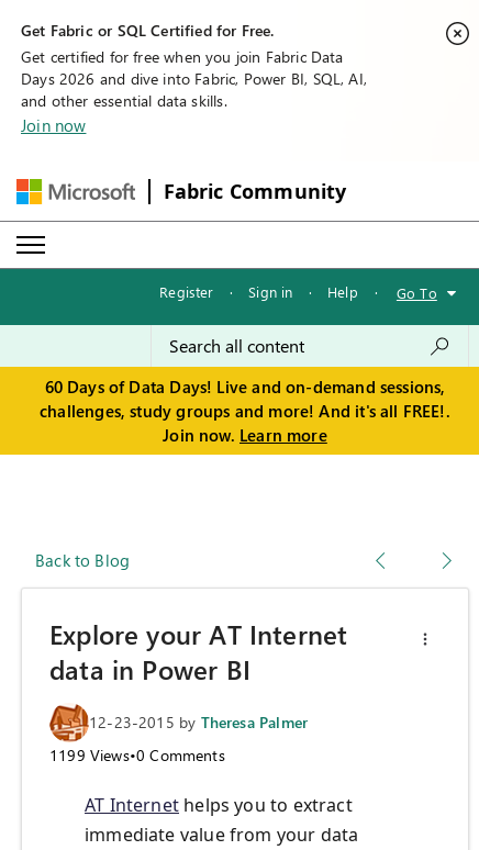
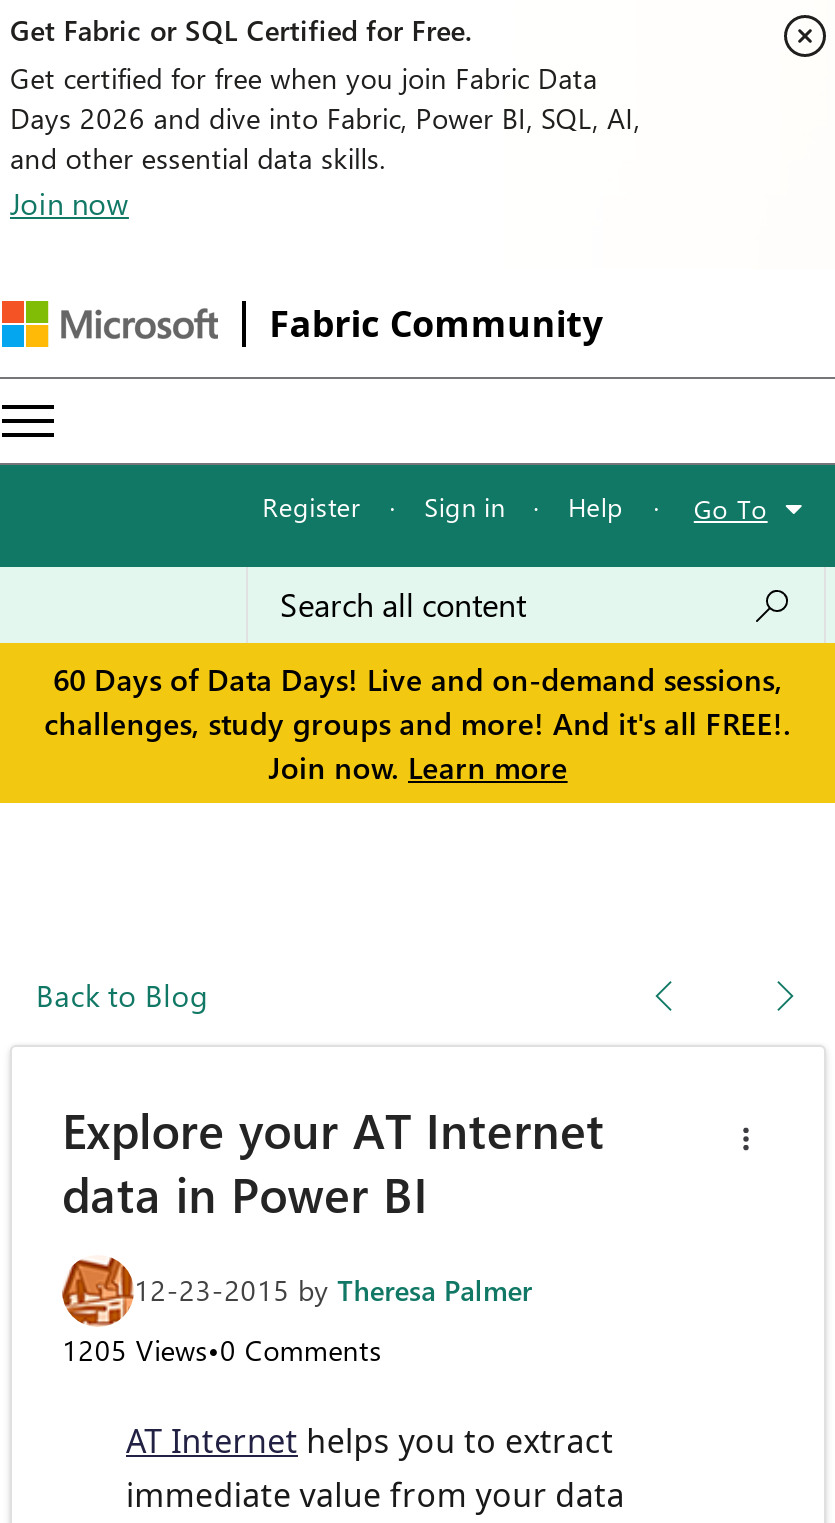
[49,745,225,766] 1199 Views•0 Comments -> [62,1332,382,1370] 1205 Views•0 Comments

